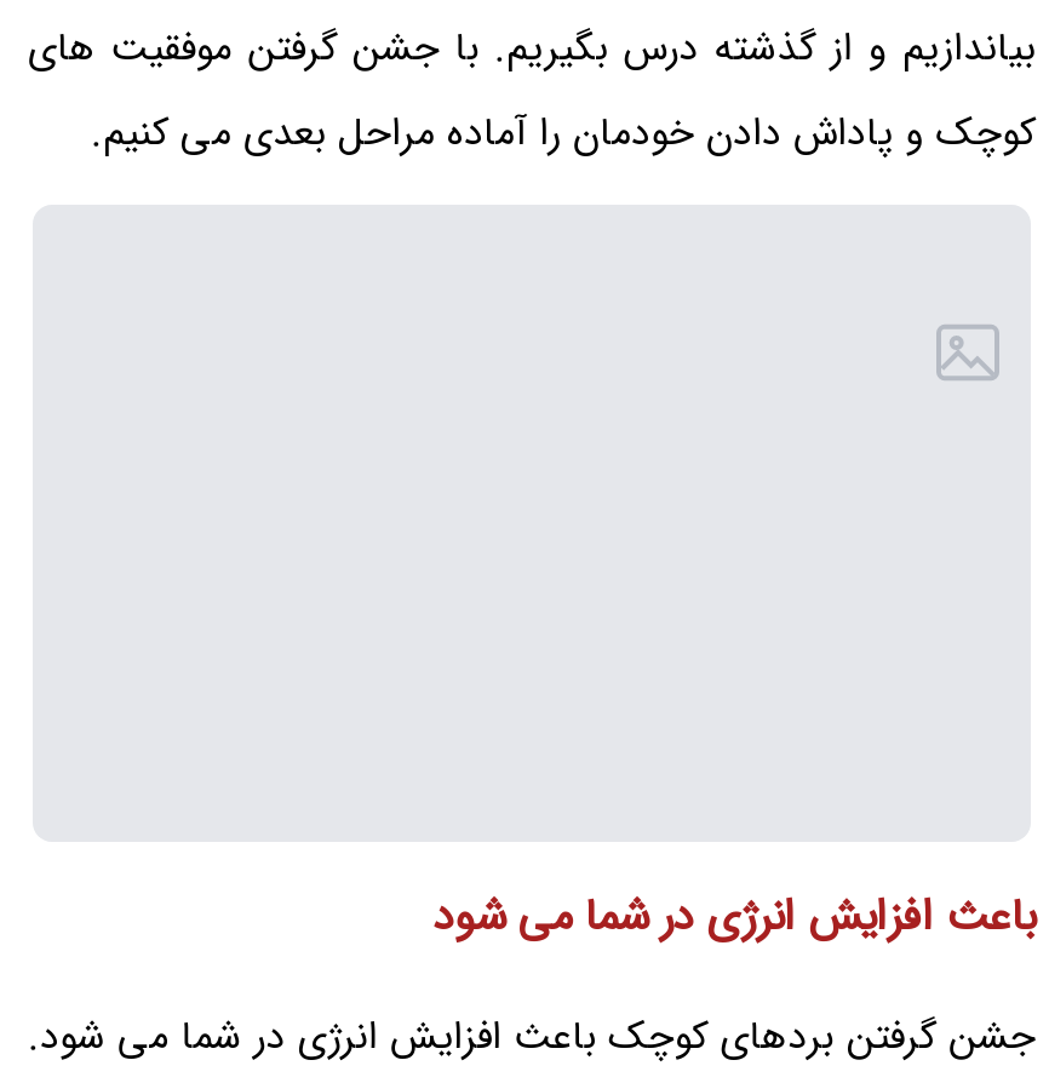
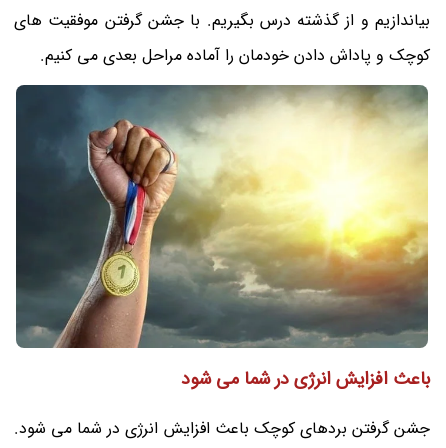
none -> [15,84,429,349] [image]

